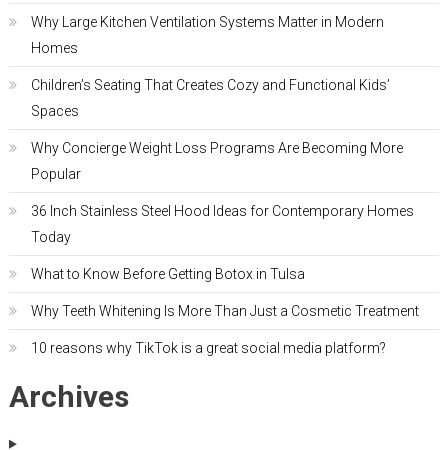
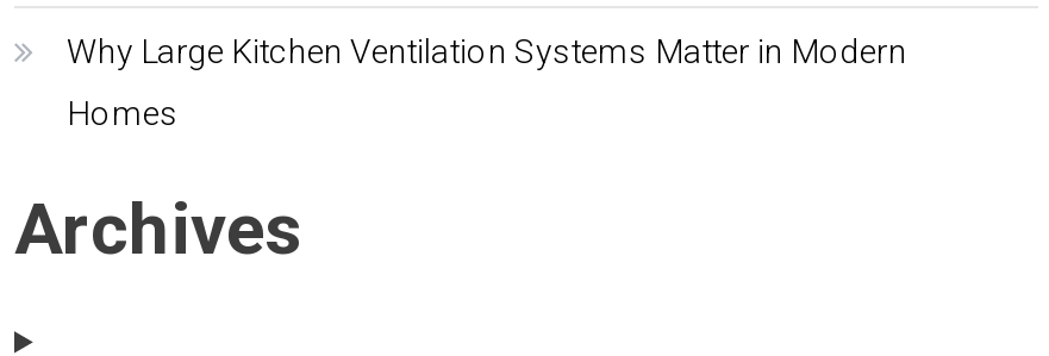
[31,77,419,356] Children’s Seating That Creates Cozy and Functional Kids’ | Spaces | Why Concierge Weight Loss Programs Are Becoming More | Popular | 36 Inch Stainless Steel Hood Ideas for Contemporary Homes | Today | What to Know Before Getting Botox in Tulsa | Why Teeth Whitening Is More Than Just a Cosmetic Treatment | 10 reasons why TikTok is a great social media platform? -> none

